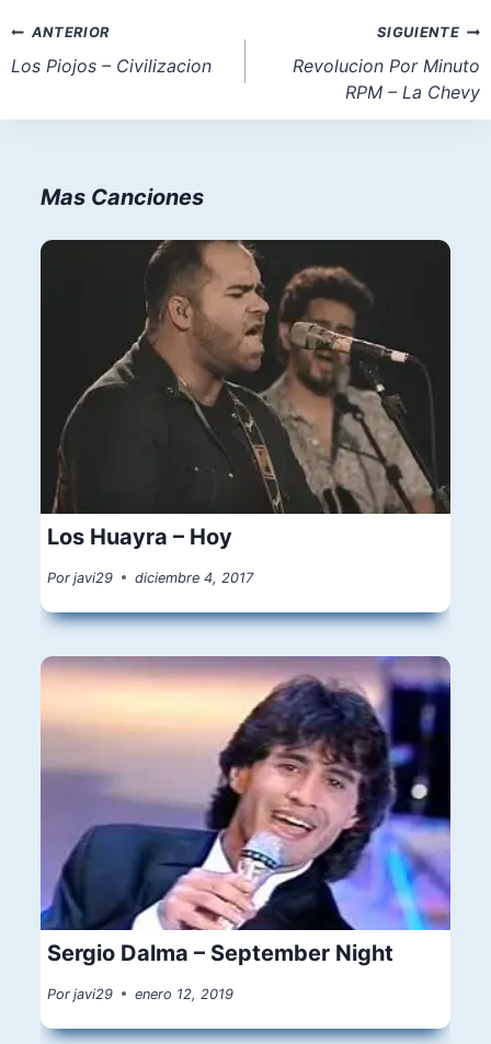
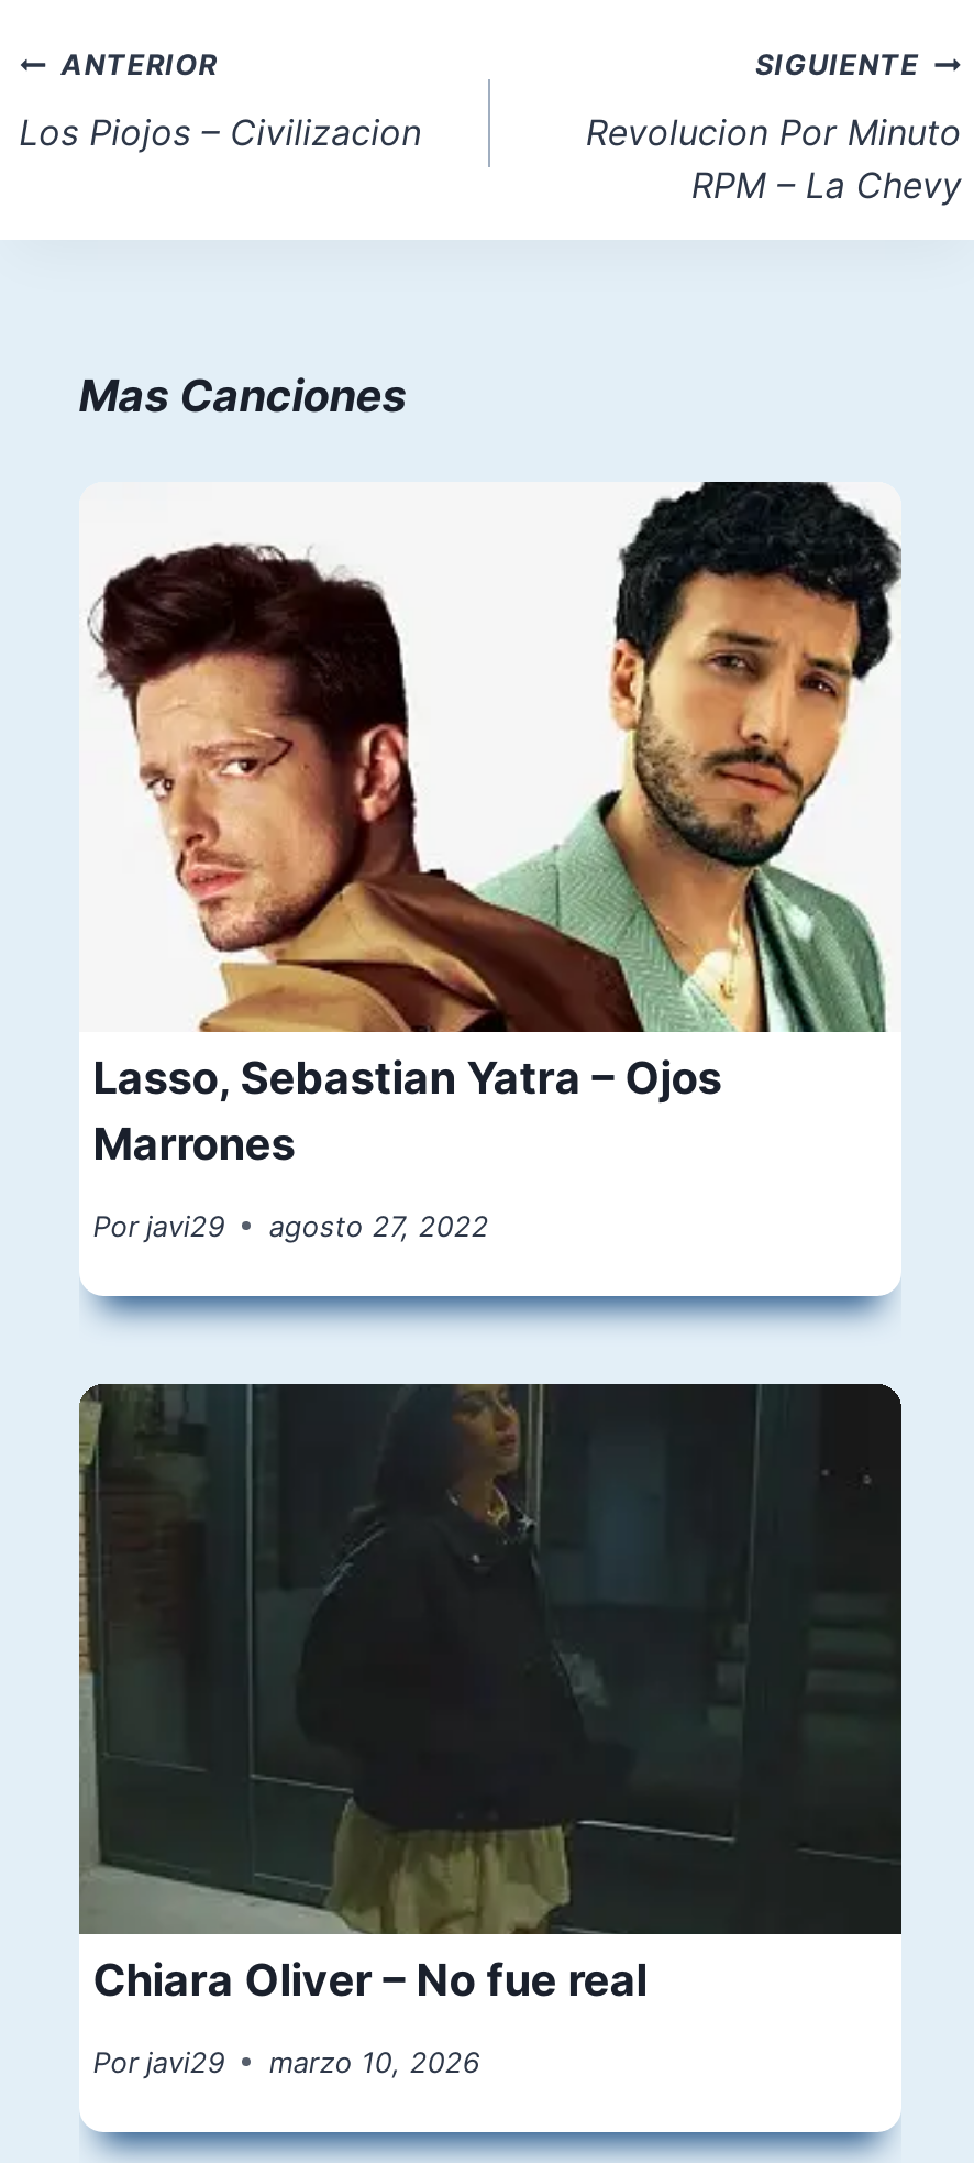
[39,239,452,550] [image] | Los Huayra – Hoy -> [79,482,901,1171] [image] | Lasso, Sebastian Yatra – Ojos | Marrones
[47,569,254,586] Por javi29 diciembre 4, 2017 -> [93,1210,489,1243] Por javi29 agosto 27, 2022
[39,655,452,966] [image] | Sergio Dalma – September Night -> [77,1382,904,2007] [image] | Chiara Oliver – No fue real
[47,986,234,1002] Por javi29 enero 12, 2019 -> [93,2046,480,2079] Por javi29 marzo 10, 2026

